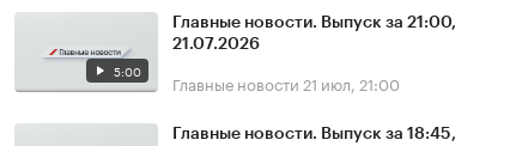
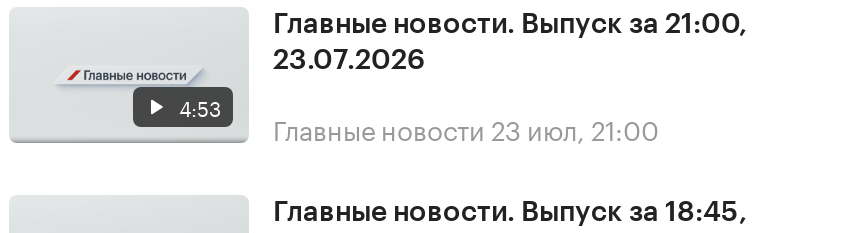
[172,35,260,52] 21.07.2026 -> [273,48,425,76] 23.07.2026
[110,61,141,80] 5:00 -> [173,91,221,123] 4:53
[172,71,400,95] Главные новости 21 июл, 21:00 -> [273,107,659,147] Главные новости 23 июл, 21:00

